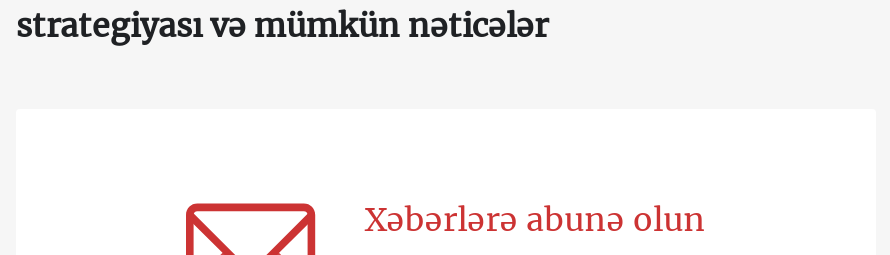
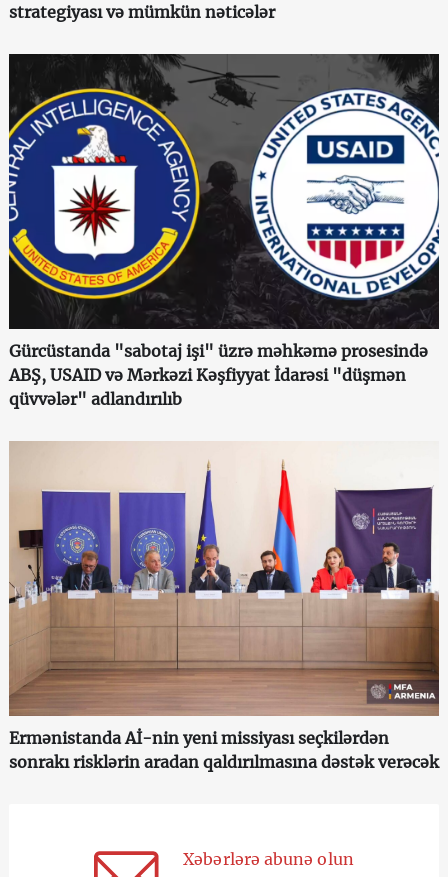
none -> [8,53,440,409] [image] | Gürcüstanda "sabotaj işi" üzrə məhkəmə prosesində | ABŞ, USAID və Mərkəzi Kəşfiyyat İdarəsi "düşmən | qüvvələr" adlandırılıb
none -> [8,441,440,772] [image] | Ermənistanda Aİ-nin yeni missiyası seçkilərdən | sonrakı risklərin aradan qaldırılmasına dəstək verəcək

